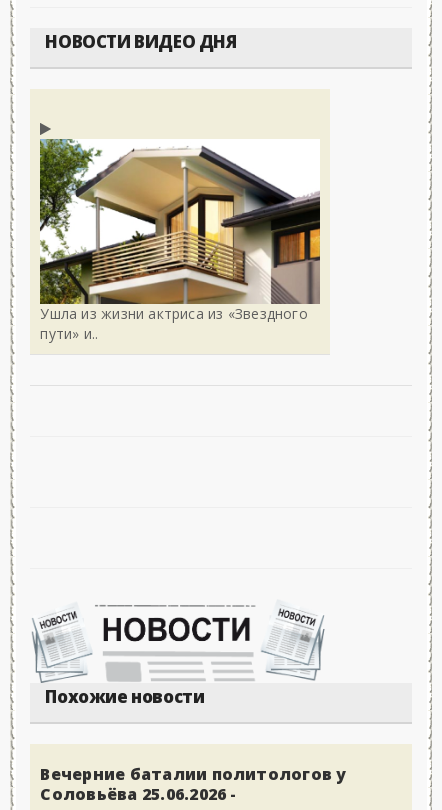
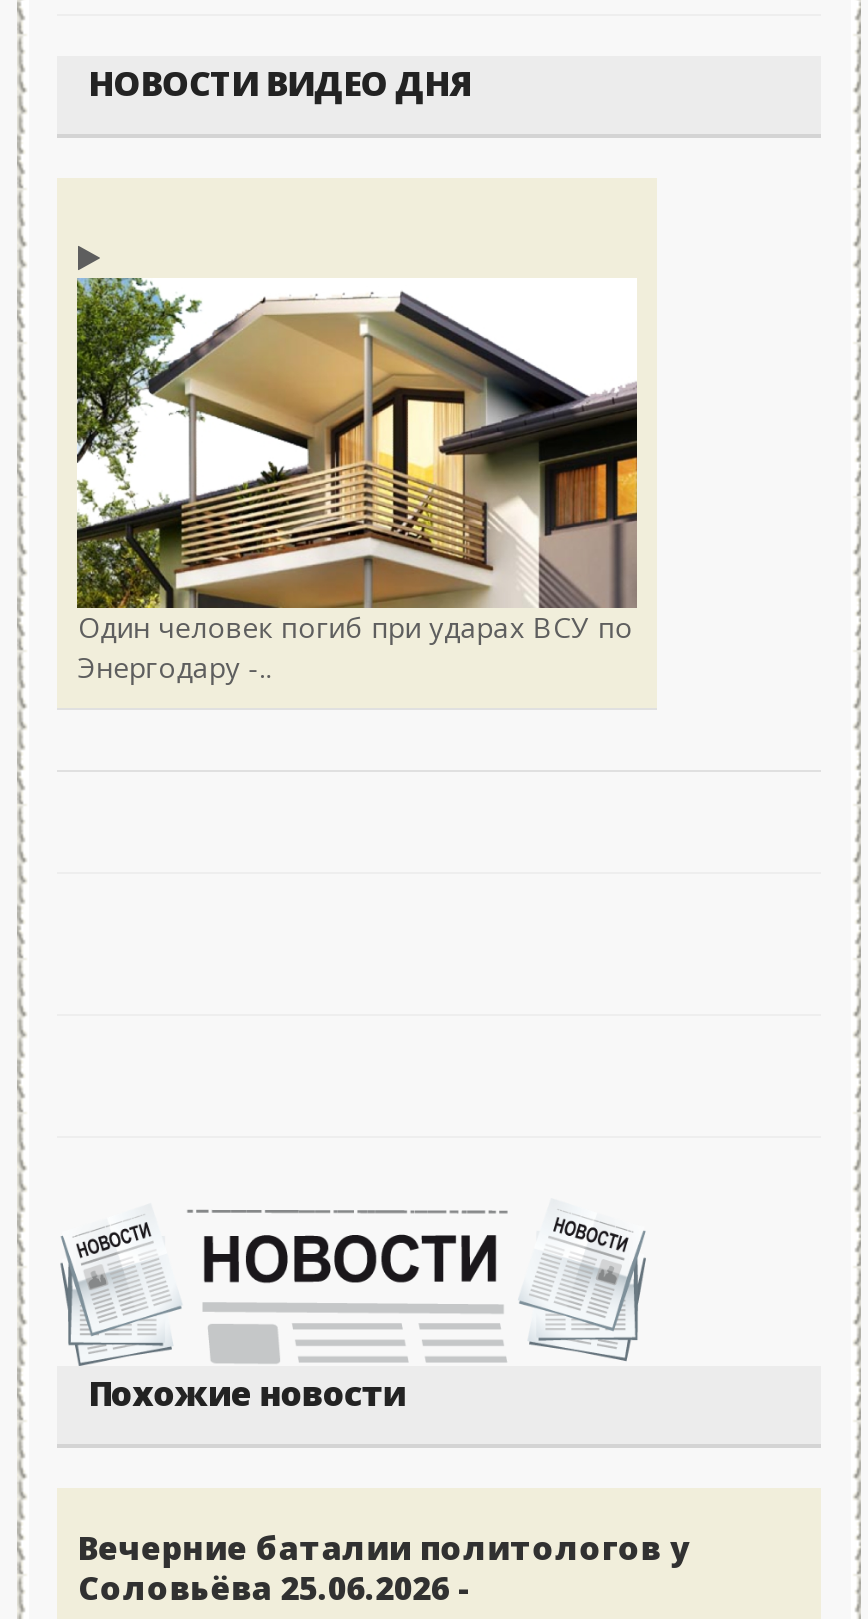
[40,304,308,343] Ушла из жизни актриса из «Звездного | пути» и.. -> [78,608,633,686] Один человек погиб при ударах ВСУ по | Энергодару -..

